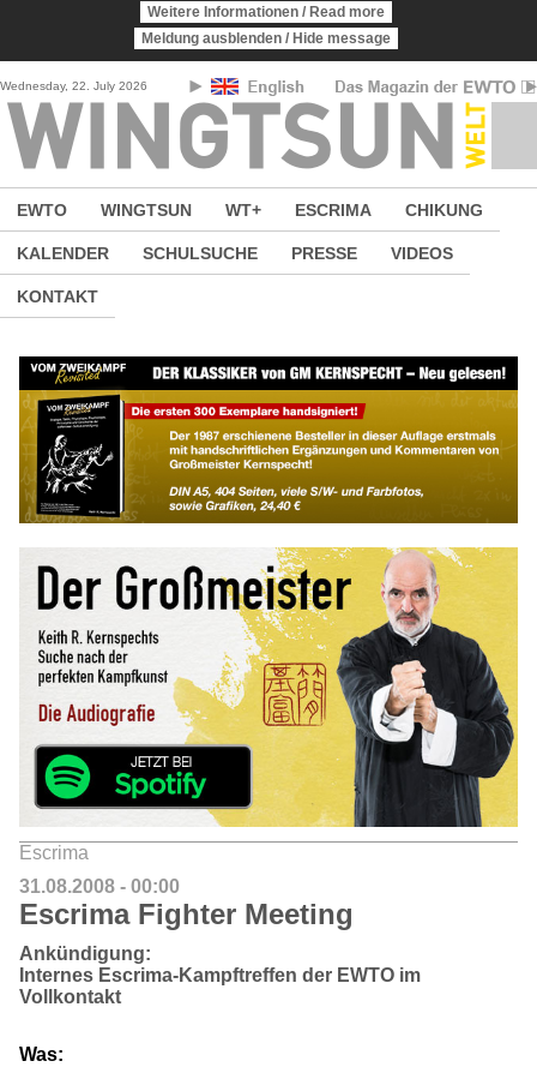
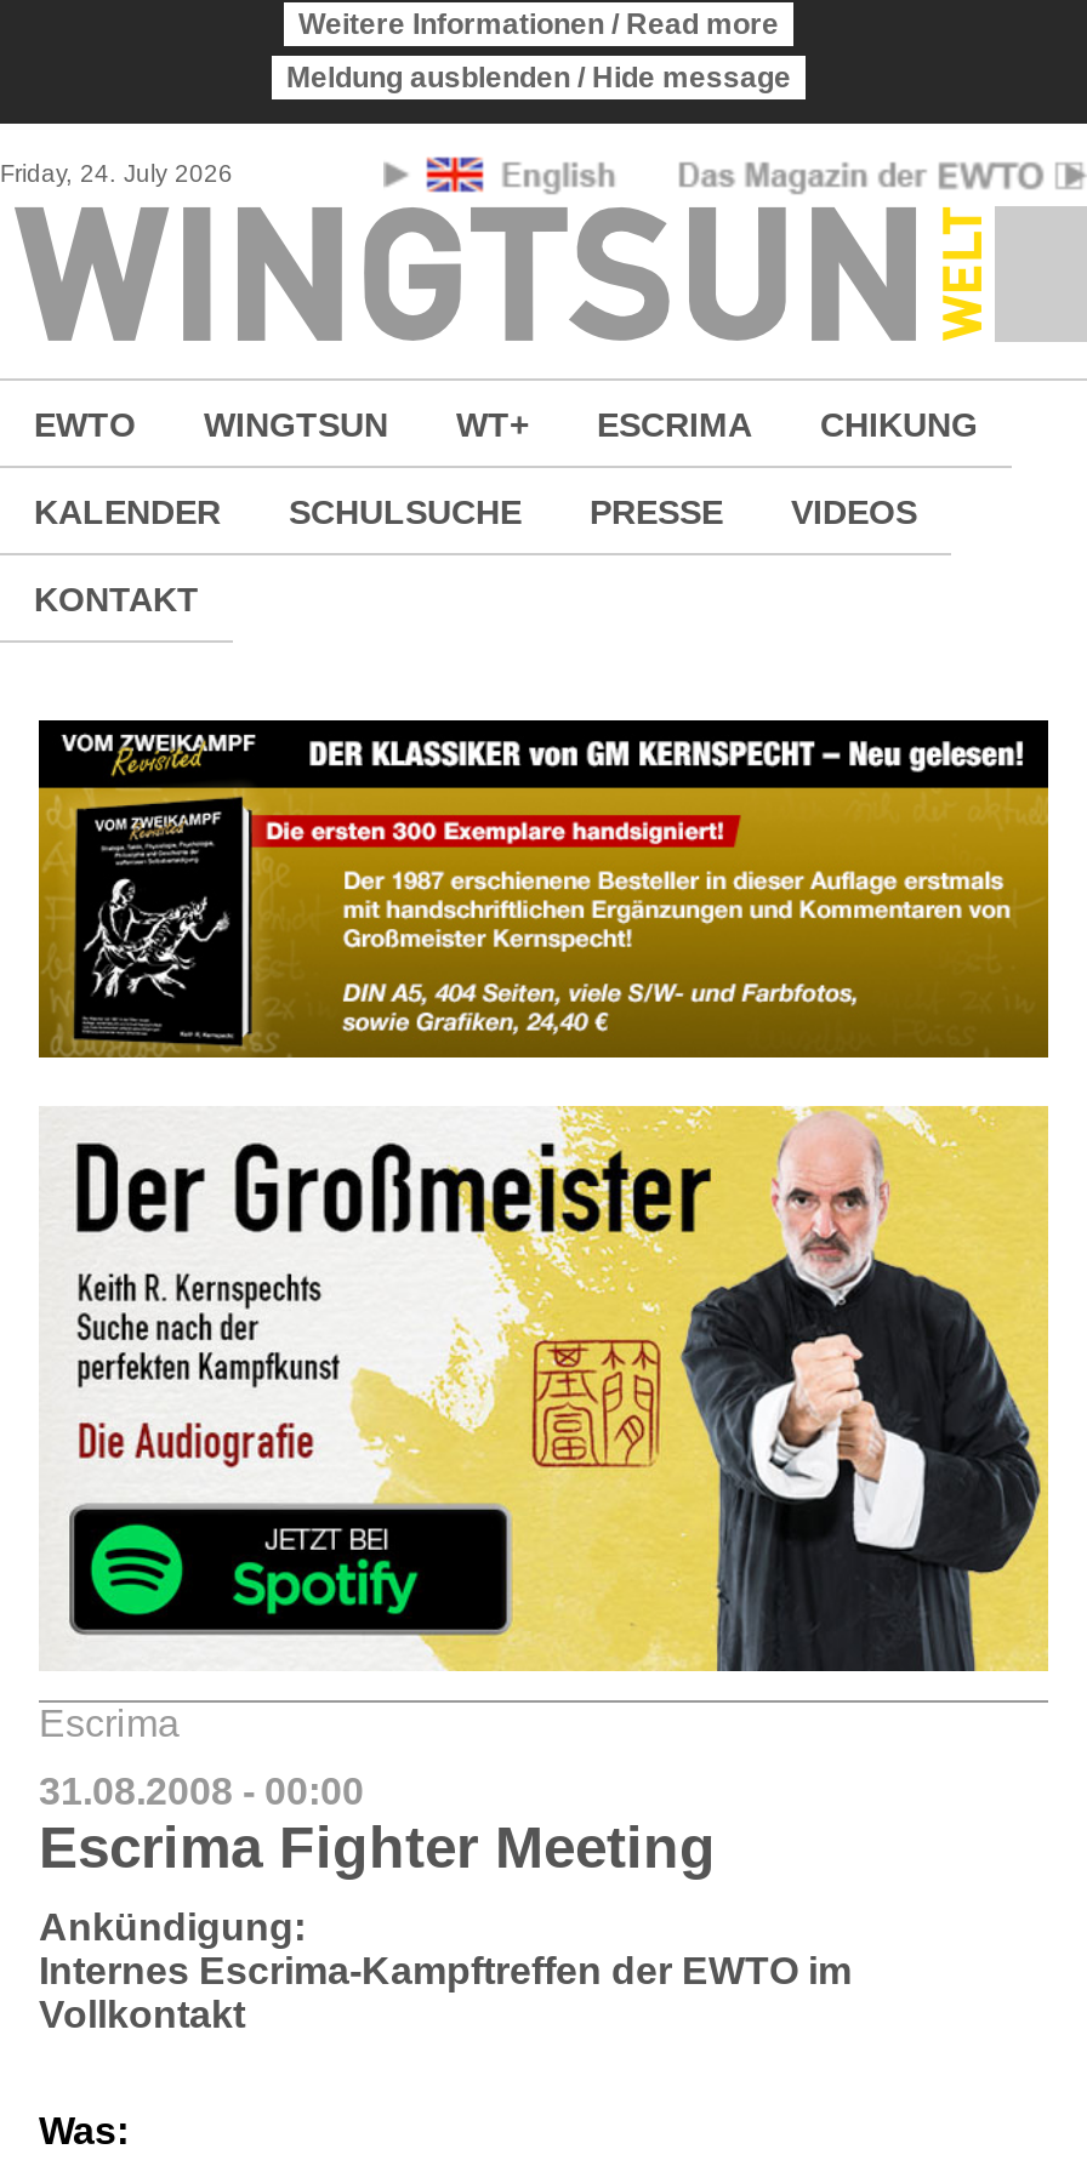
[0,79,147,92] Wednesday, 22. July 2026 -> [0,160,233,187] Friday, 24. July 2026

